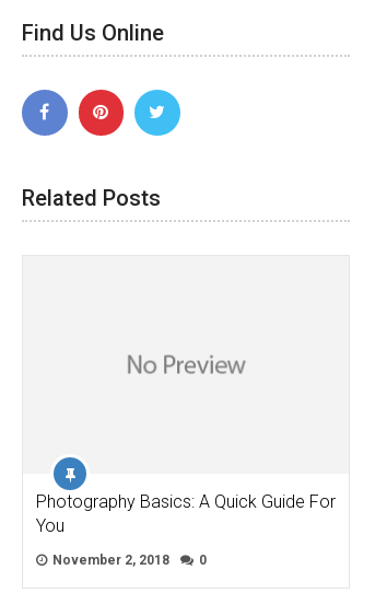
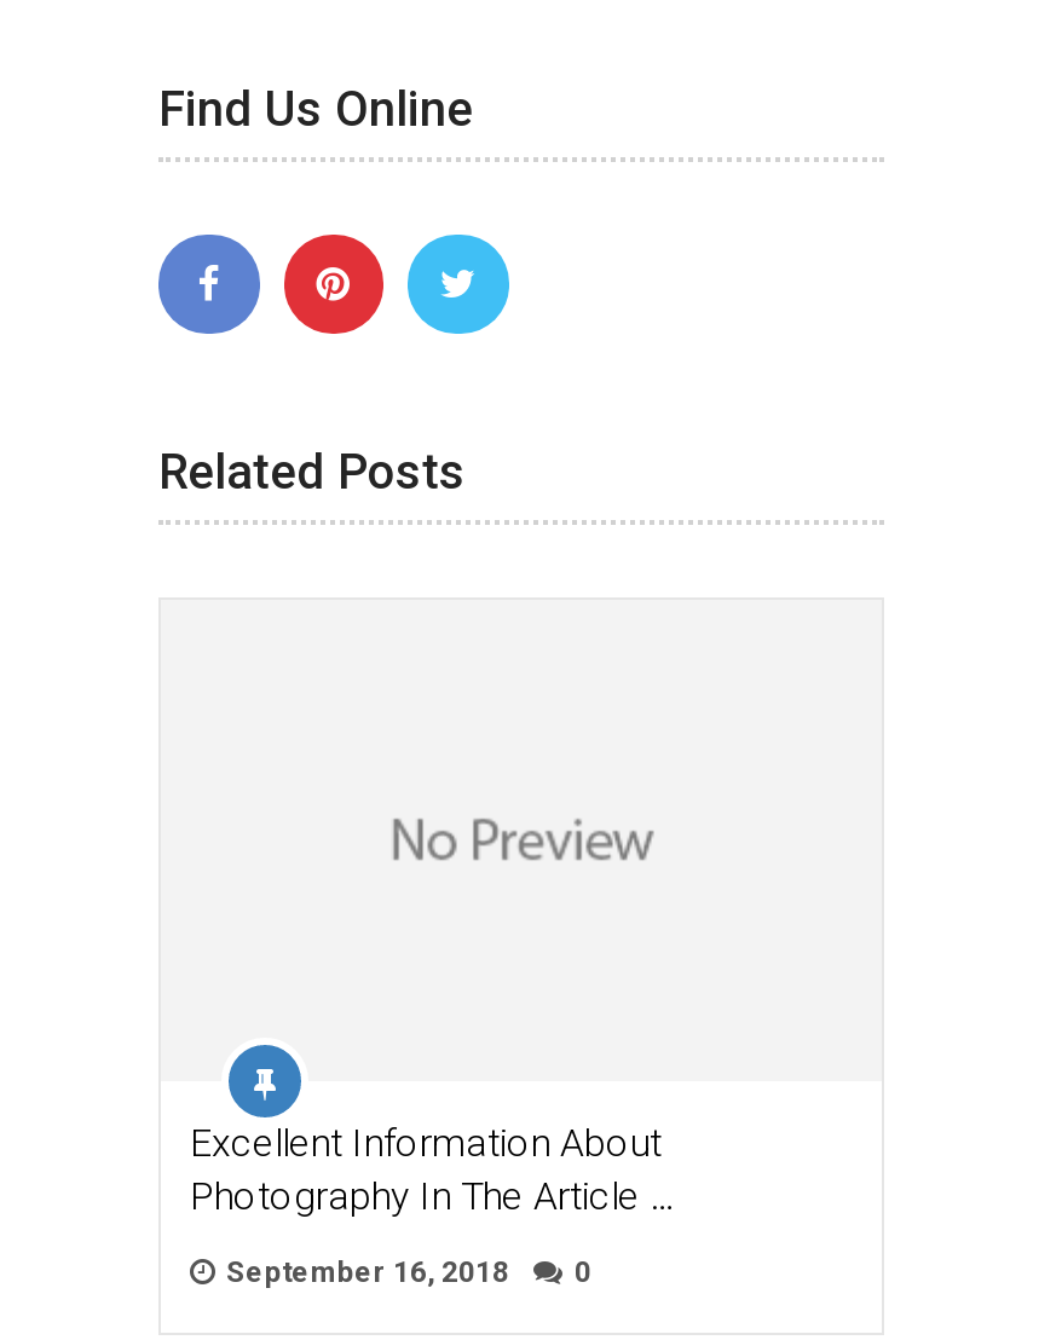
[36,491,336,536] Photography Basics: A Quick Guide For | You -> [190,1120,674,1219] Excellent Information About | Photography In The Article …
[49,552,207,567] November 2, 2018 0 -> [219,1255,591,1289] September 16, 2018 0

